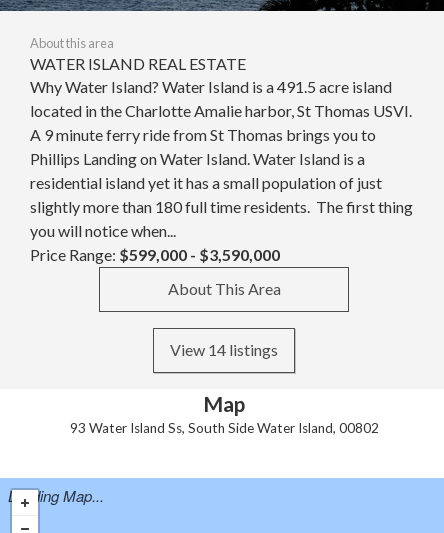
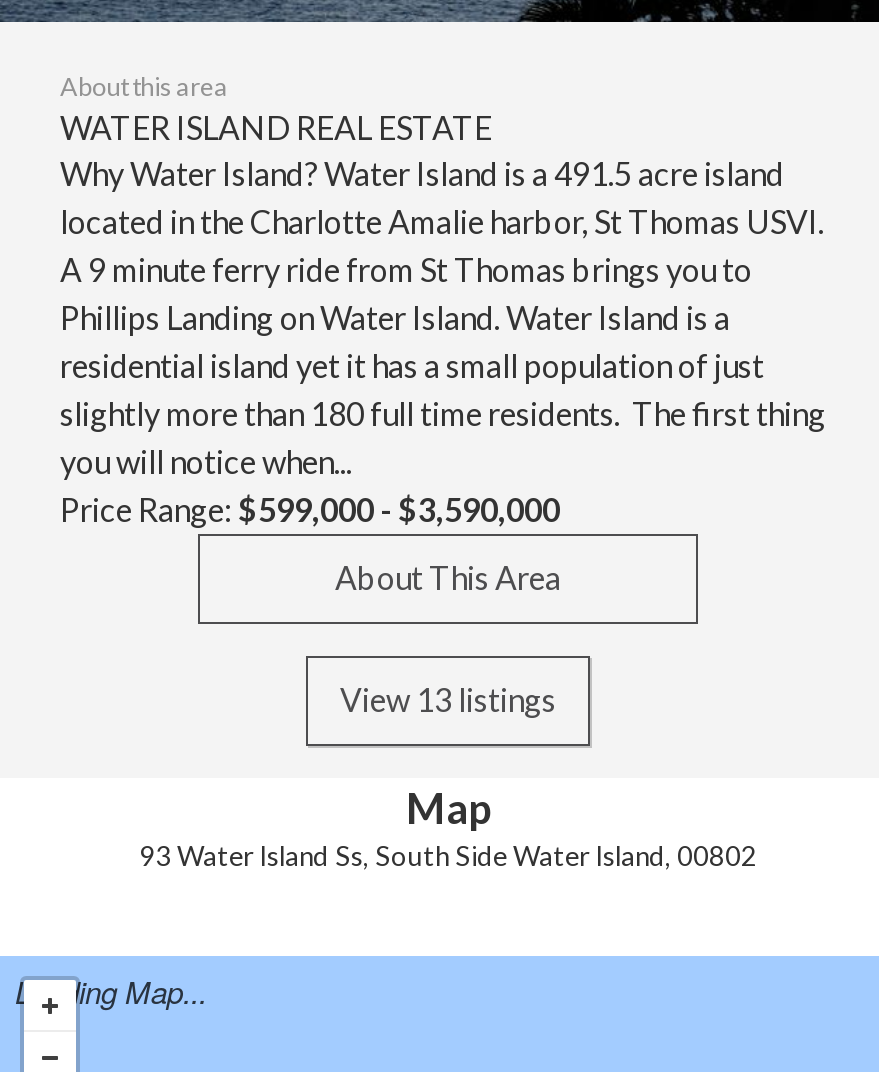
[170,340,278,359] View 14 listings -> [340,681,556,719] View 13 listings

